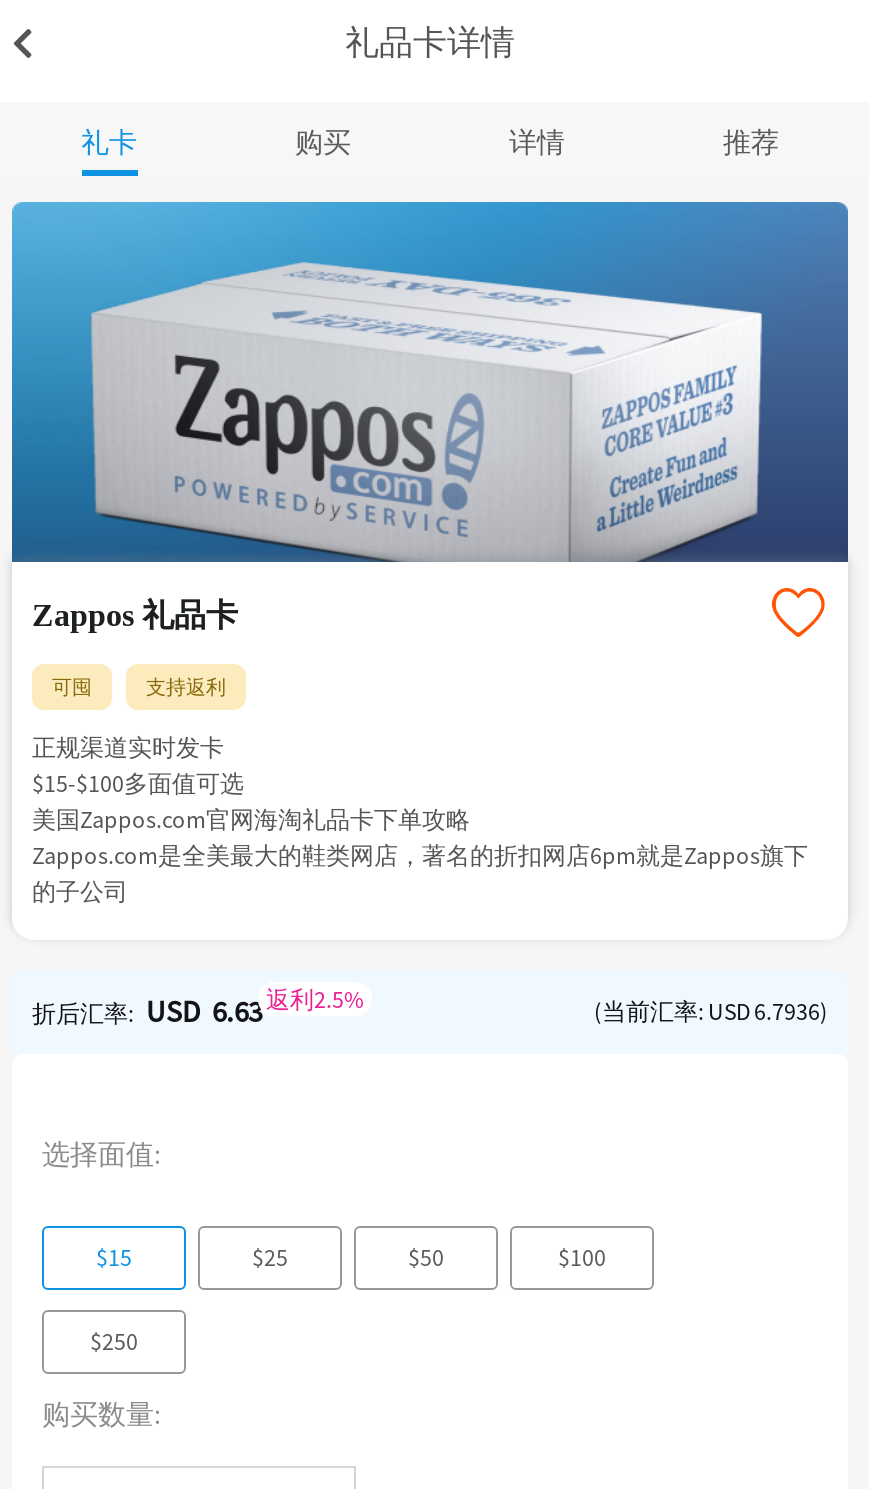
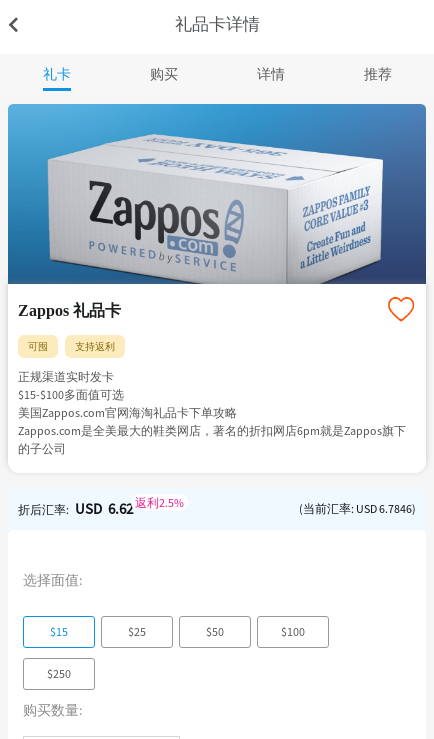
[32,984,364,1030] 折后汇率: USD 6.63 返利2.5% -> [18,495,184,518] 折后汇率: USD 6.62 返利2.5%
[594,996,828,1026] (当前汇率: USD 6.7936) -> [299,501,416,516] (当前汇率: USD 6.7846)

